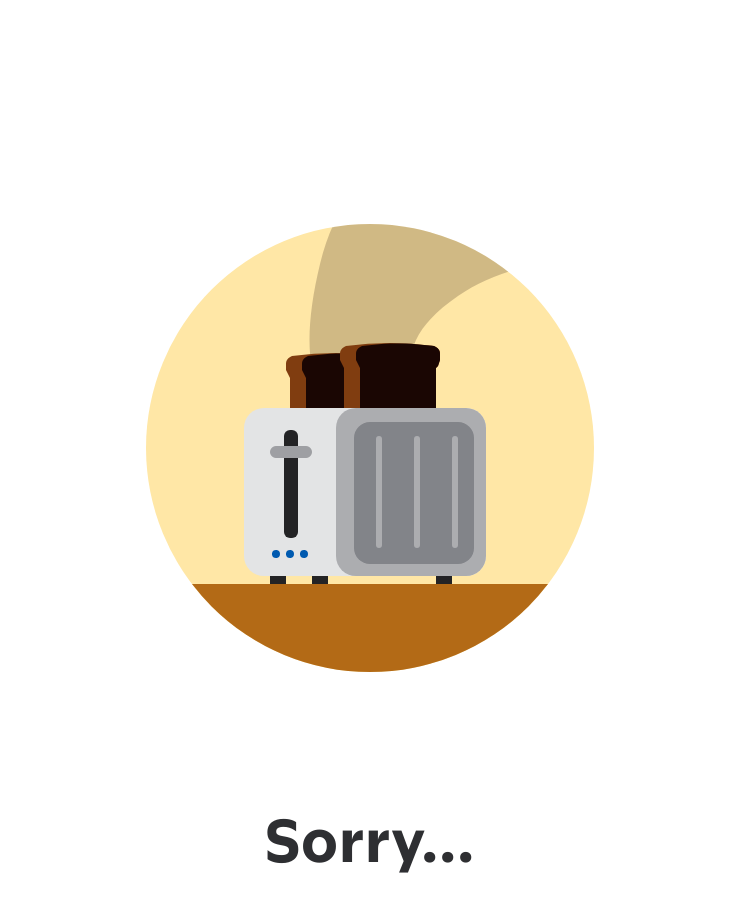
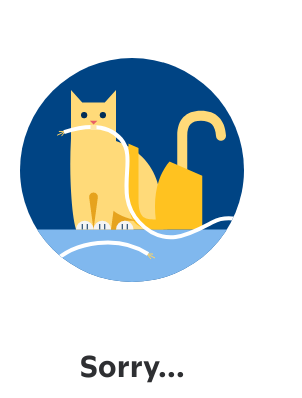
[146,222,594,674] [image] -> [19,57,245,283] [image]

